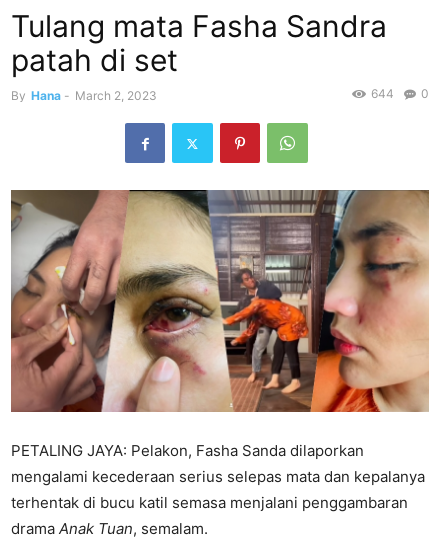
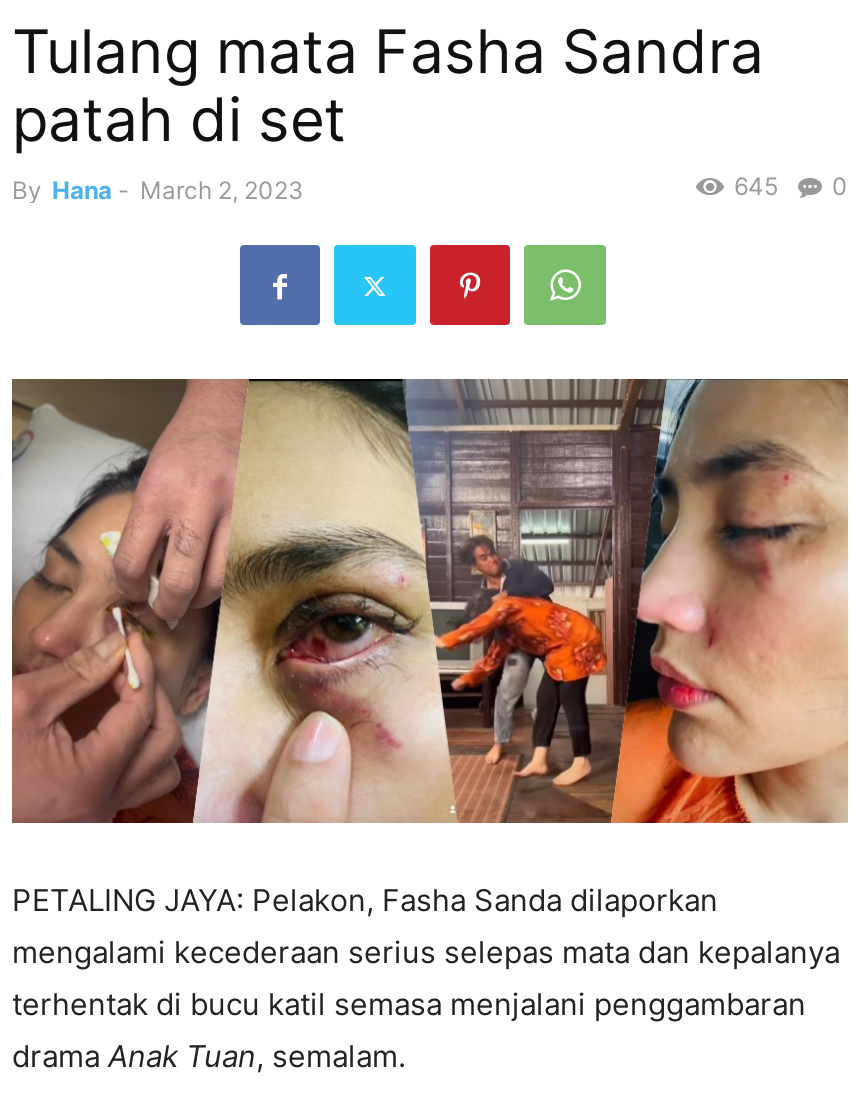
[371,86,429,101] 644 0 -> [734,171,848,201] 645 0

